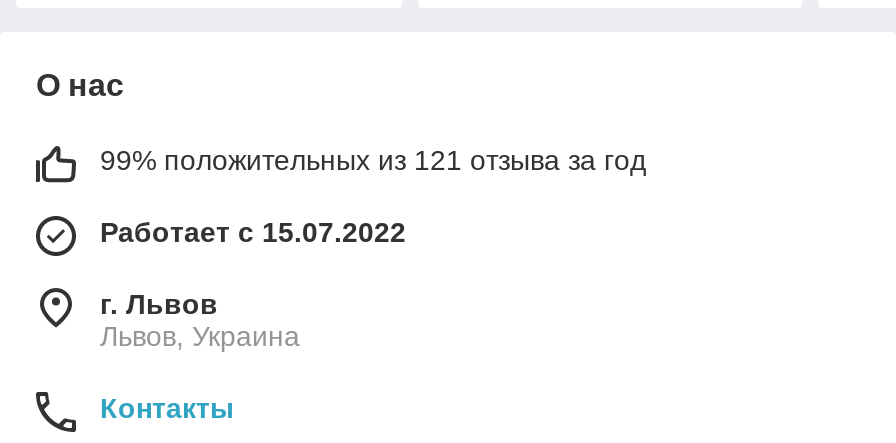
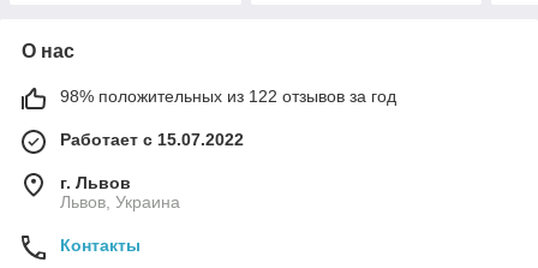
[100,144,646,176] 99% положительных из 121 отзыва за год -> [60,86,396,106] 98% положительных из 122 отзывов за год

